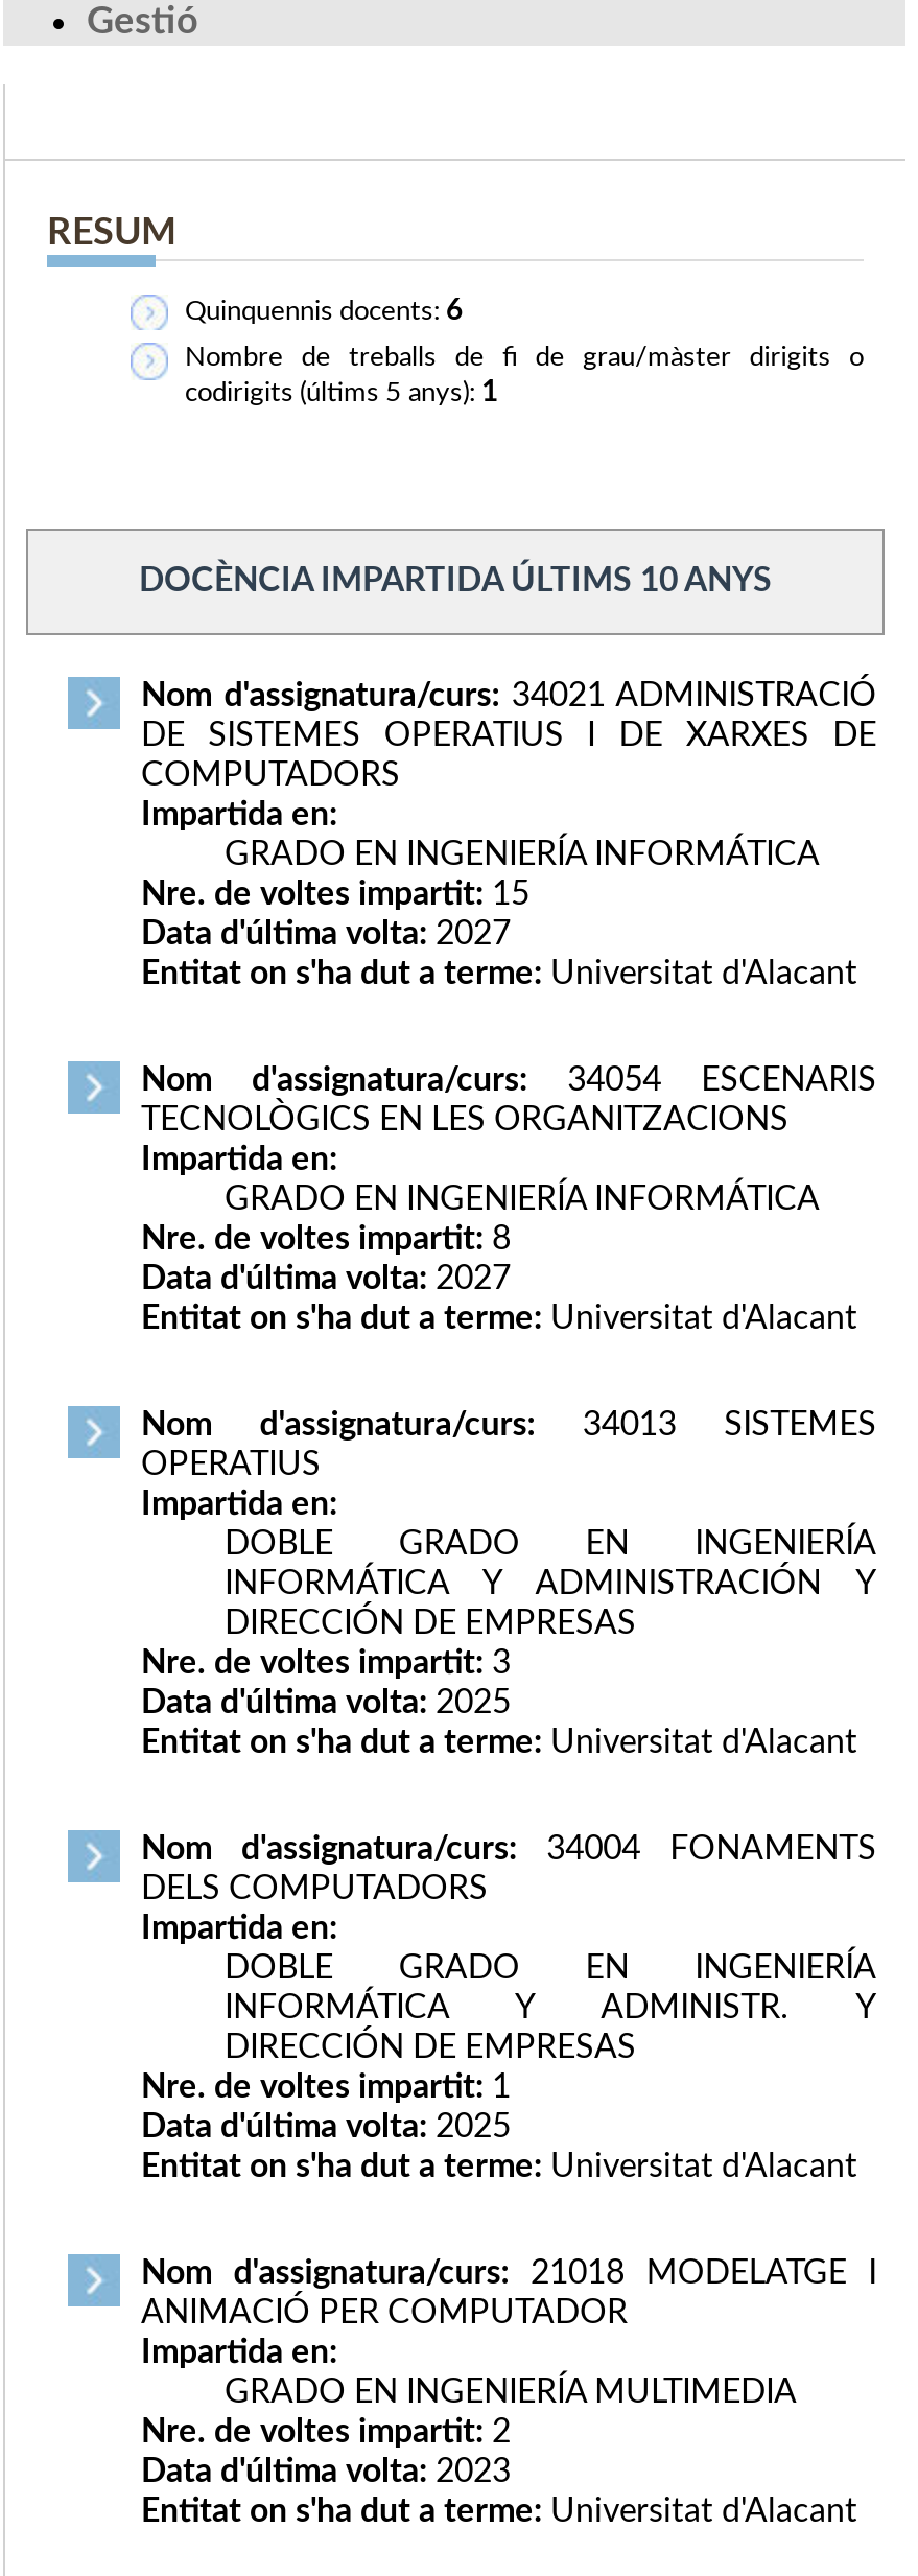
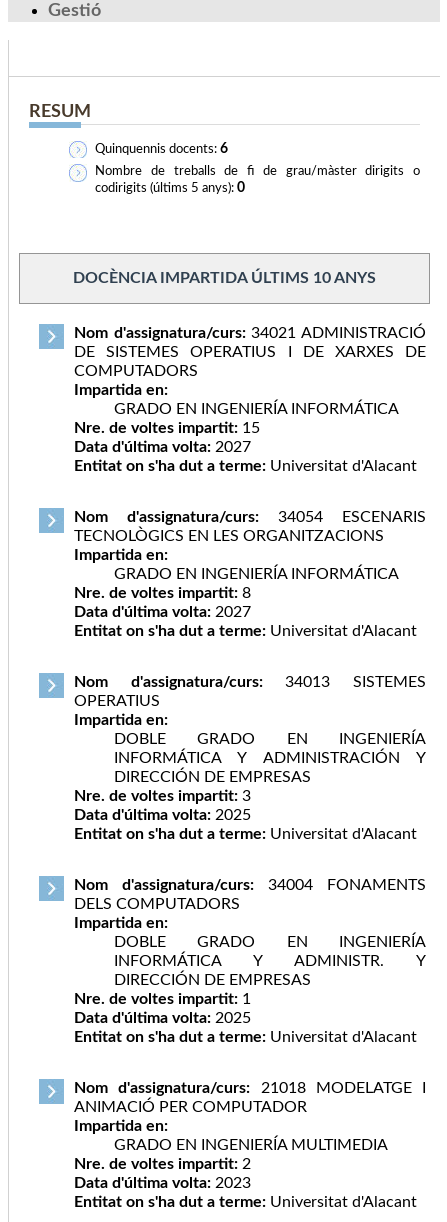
[185,378,498,407] codirigits (últims 5 anys): 1 -> [95,181,245,195] codirigits (últims 5 anys): 0

